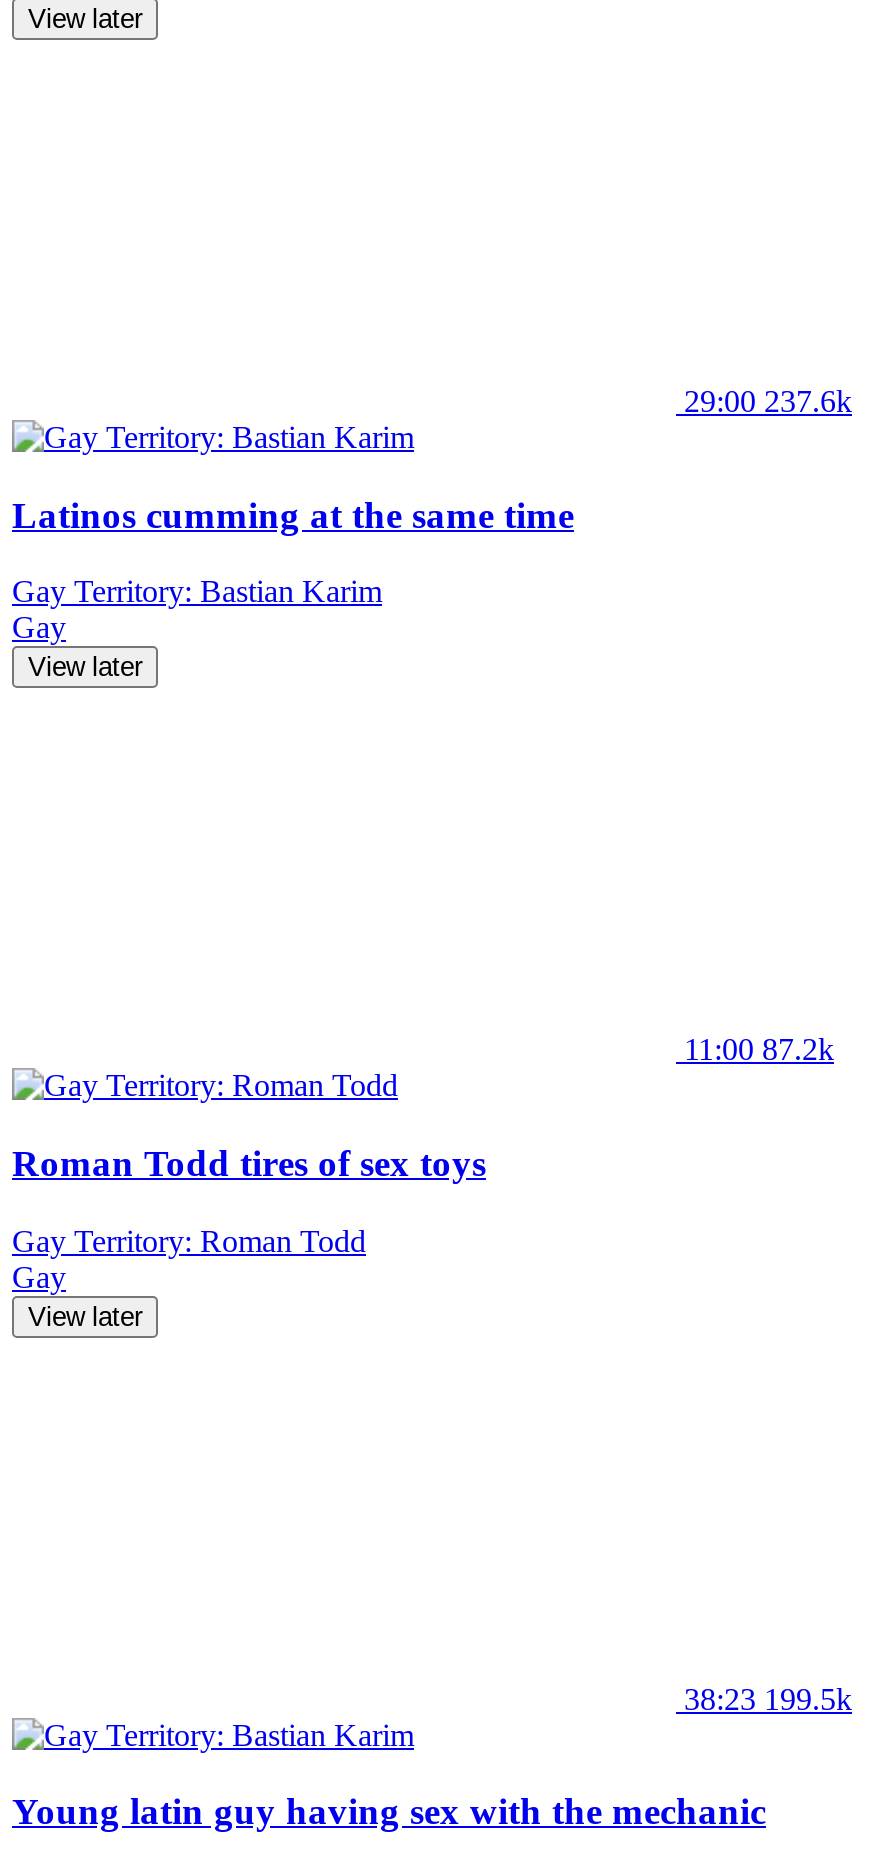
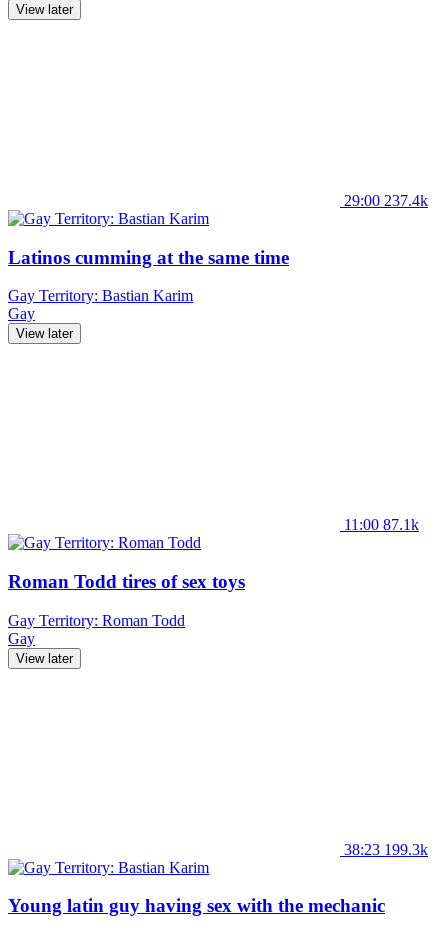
[684,384,852,418] 29:00 237.6k -> [344,192,428,209] 29:00 237.4k
[684,1033,834,1067] 11:00 87.2k -> [344,516,419,533] 11:00 87.1k
[684,1682,852,1716] 38:23 199.5k -> [344,841,428,858] 38:23 199.3k

